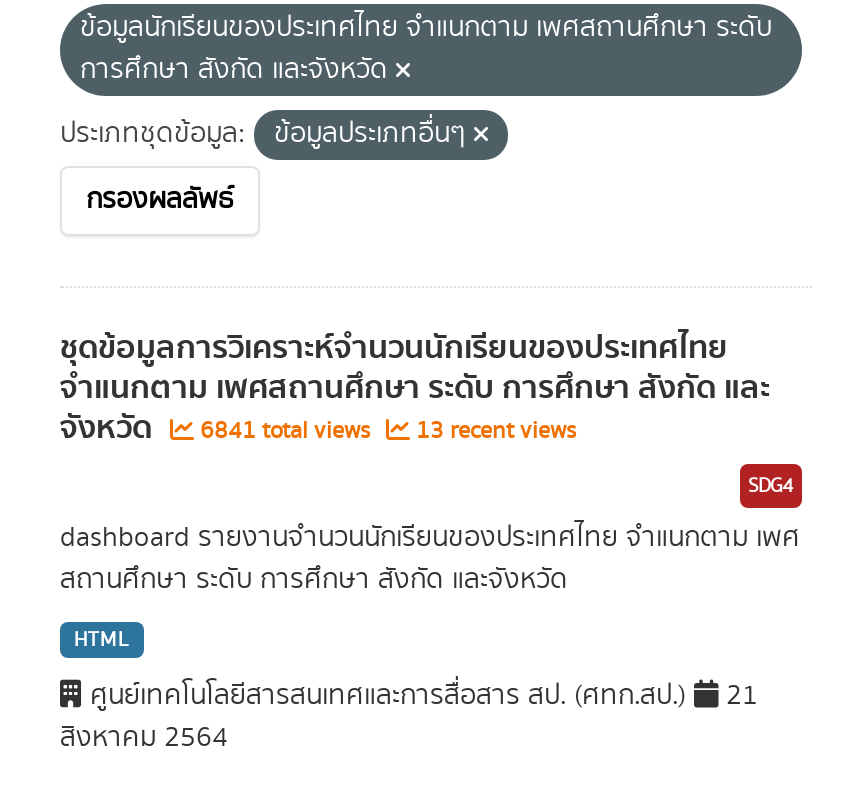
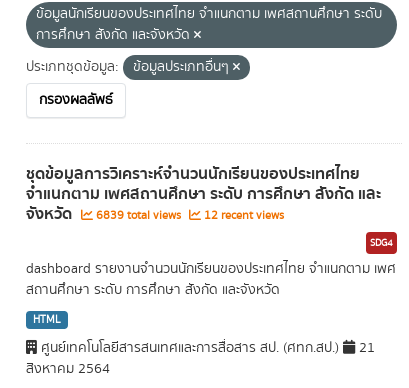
[194,414,376,448] 6841 total views -> [93,207,184,224] 6839 total views
[410,414,576,448] 13 recent views -> [201,207,284,224] 12 recent views

